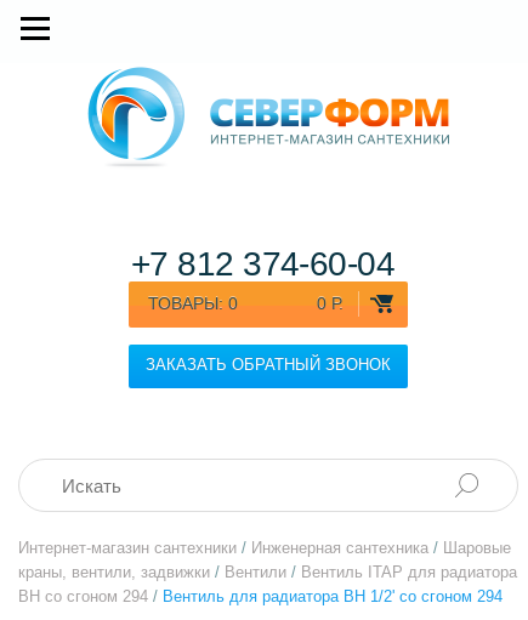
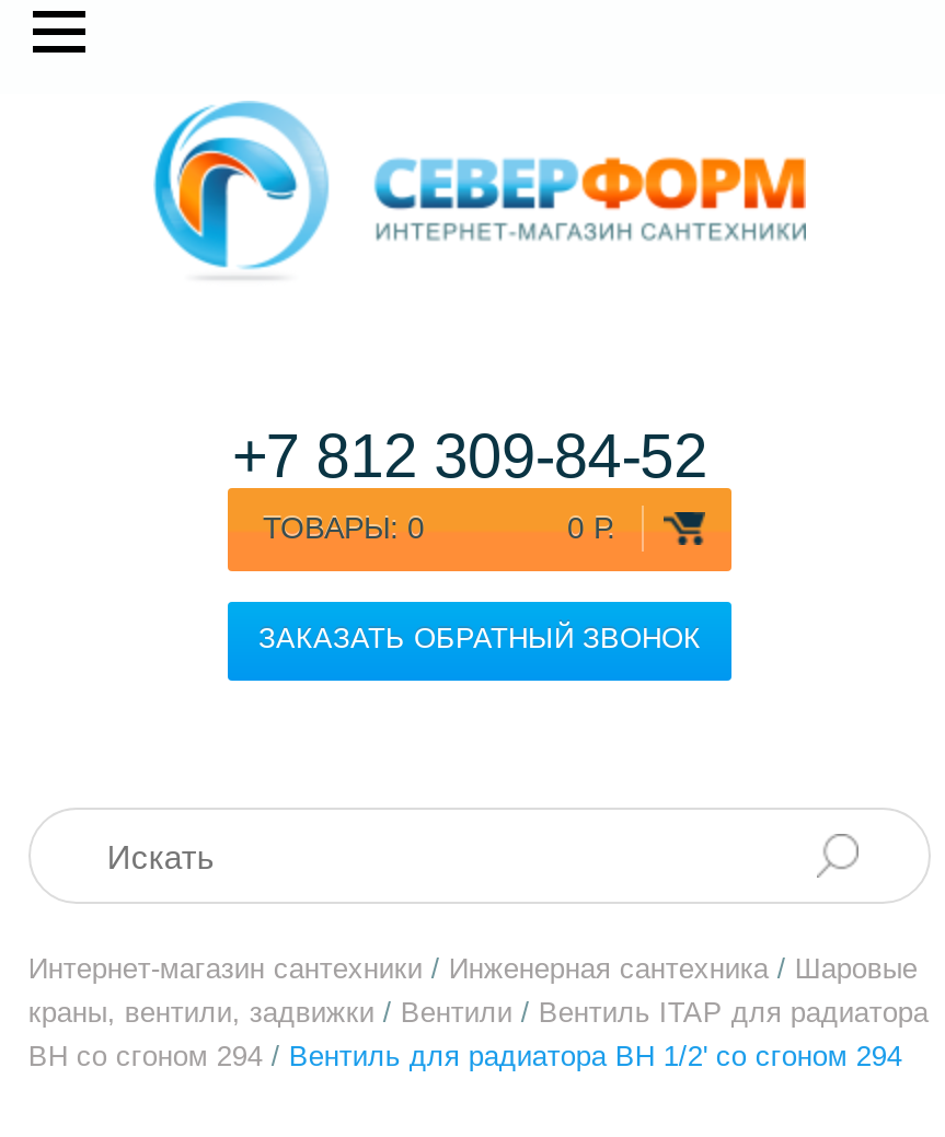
[131,245,394,283] +7 812 374-60-04 -> [232,422,707,490] +7 812 309-84-52

